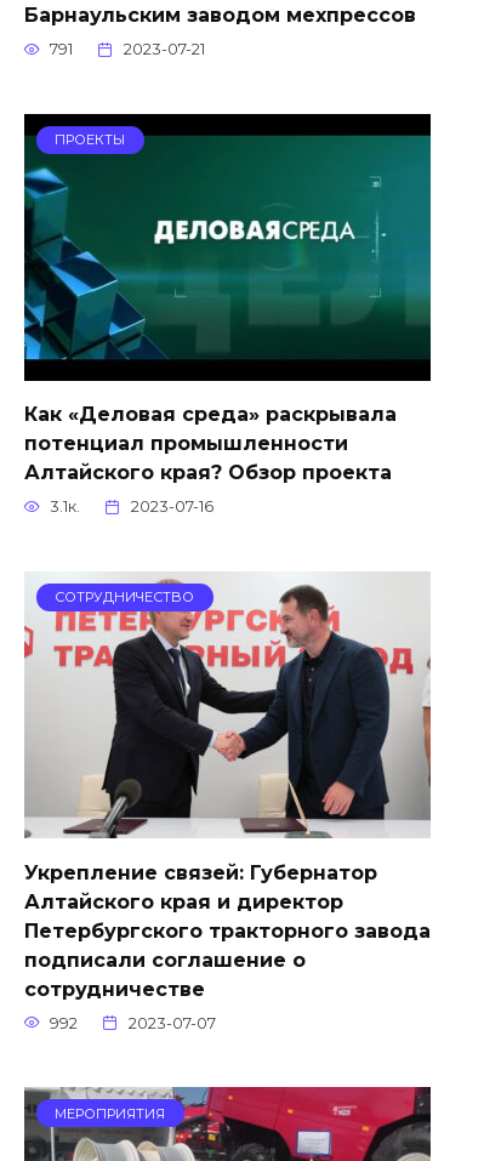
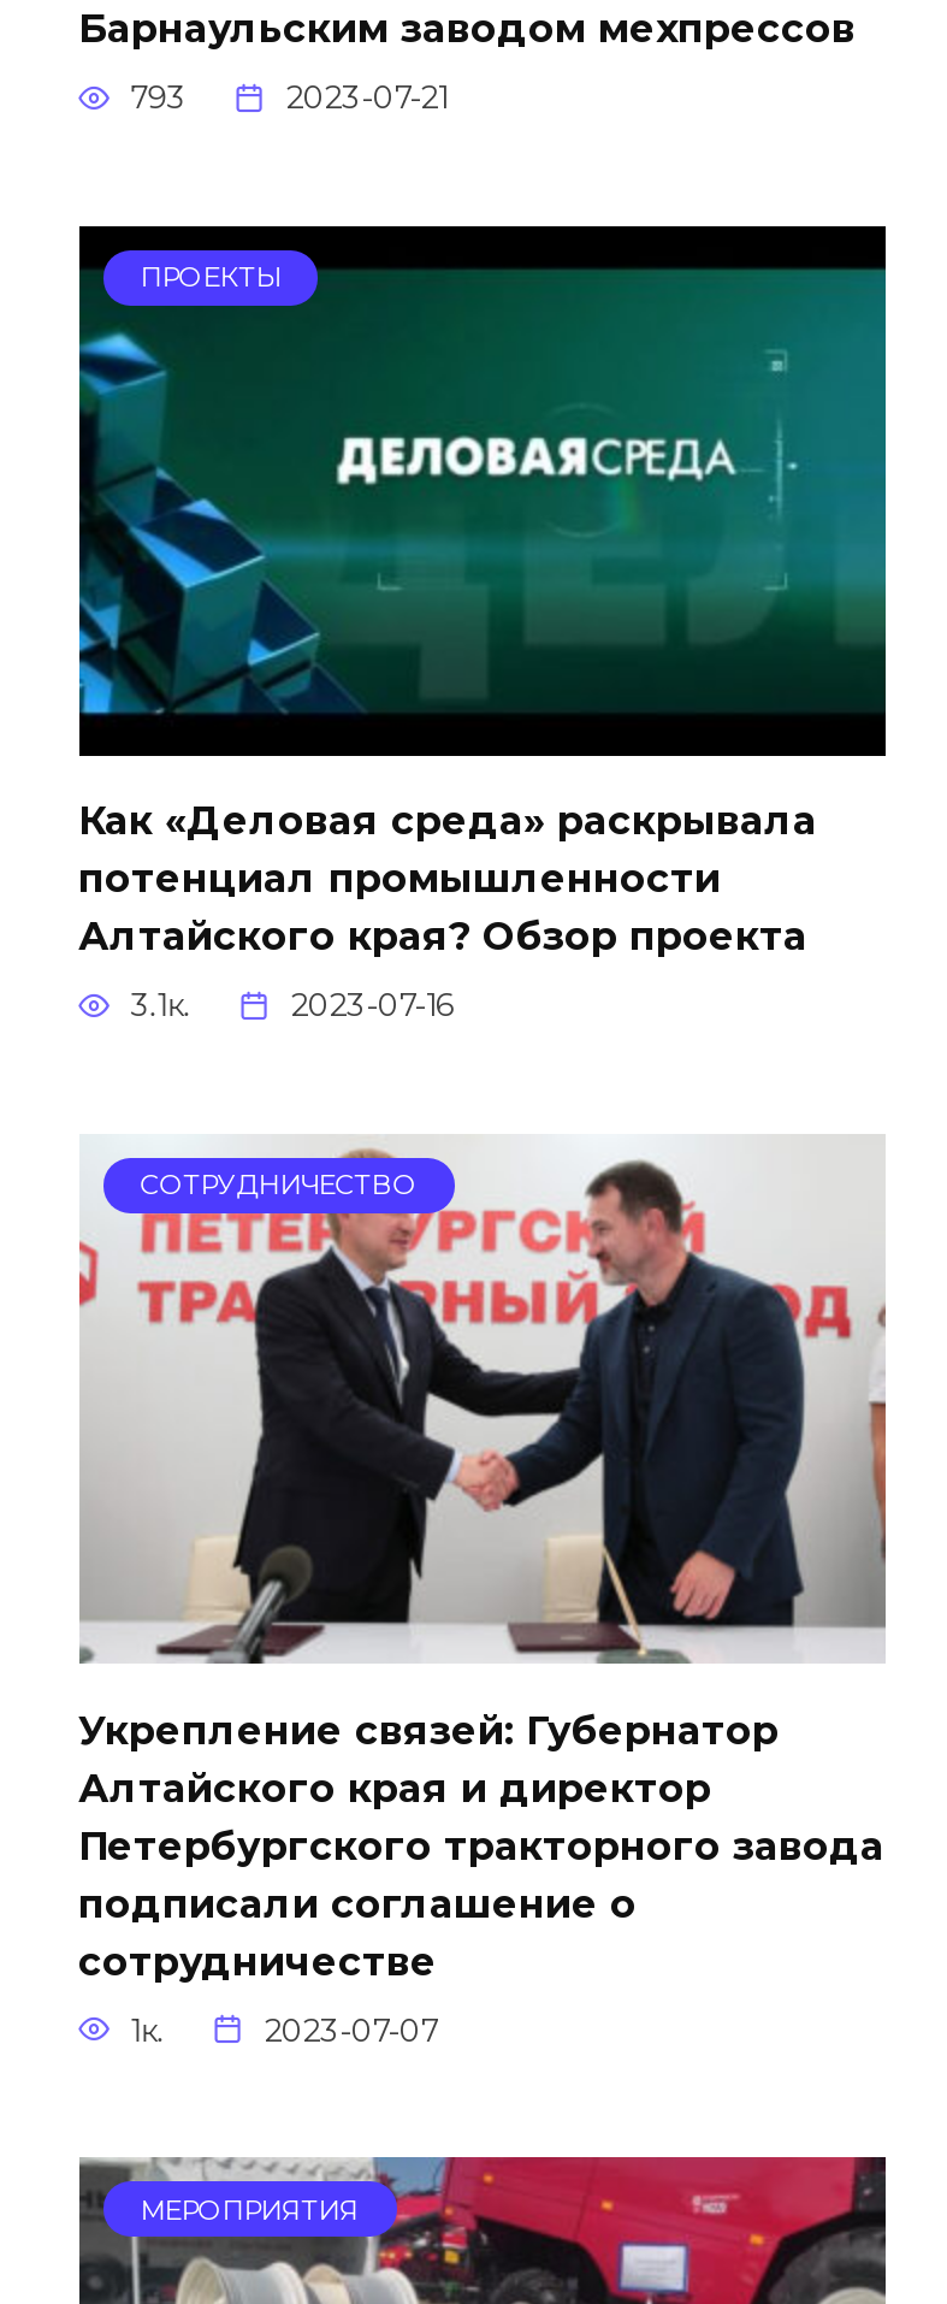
[50,40,73,58] 791 -> [130,80,186,116] 793
[50,1014,78,1032] 992 -> [130,2011,164,2048] 1к.

